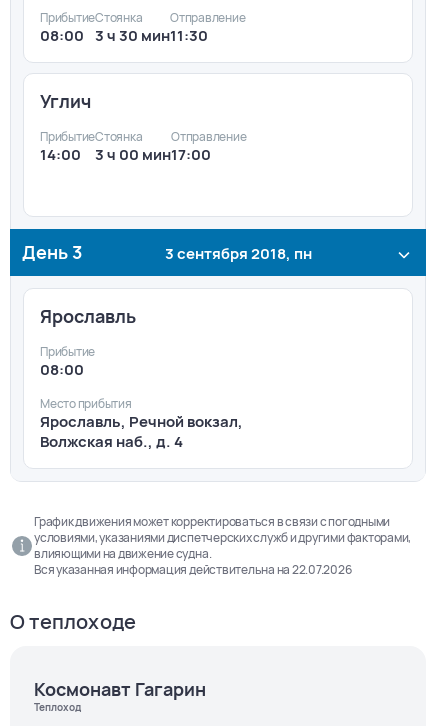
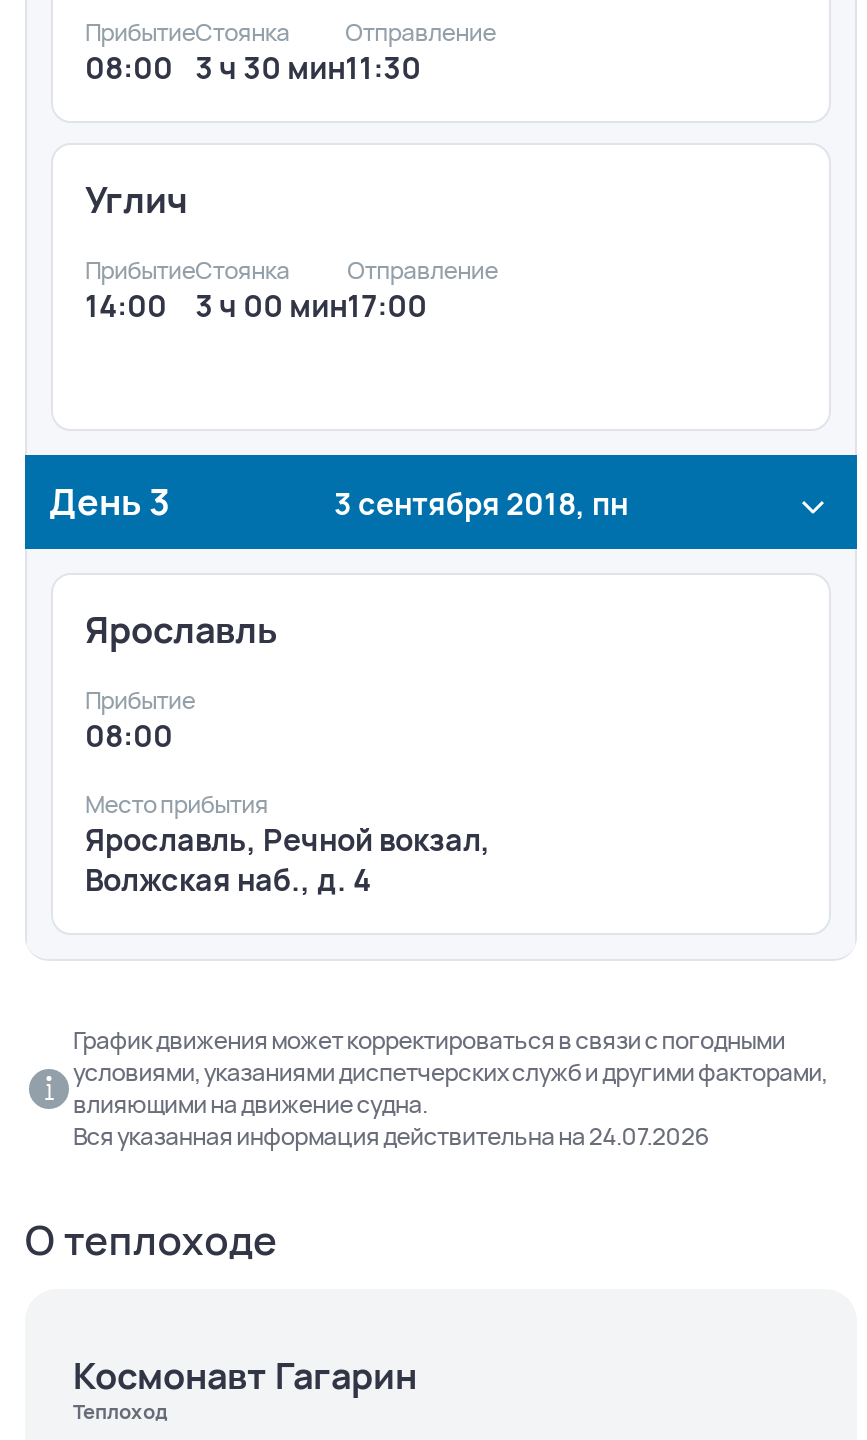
[34,561,351,578] Вся указанная информация действительна на 22.07.2026 -> [73,1118,708,1152] Вся указанная информация действительна на 24.07.2026

